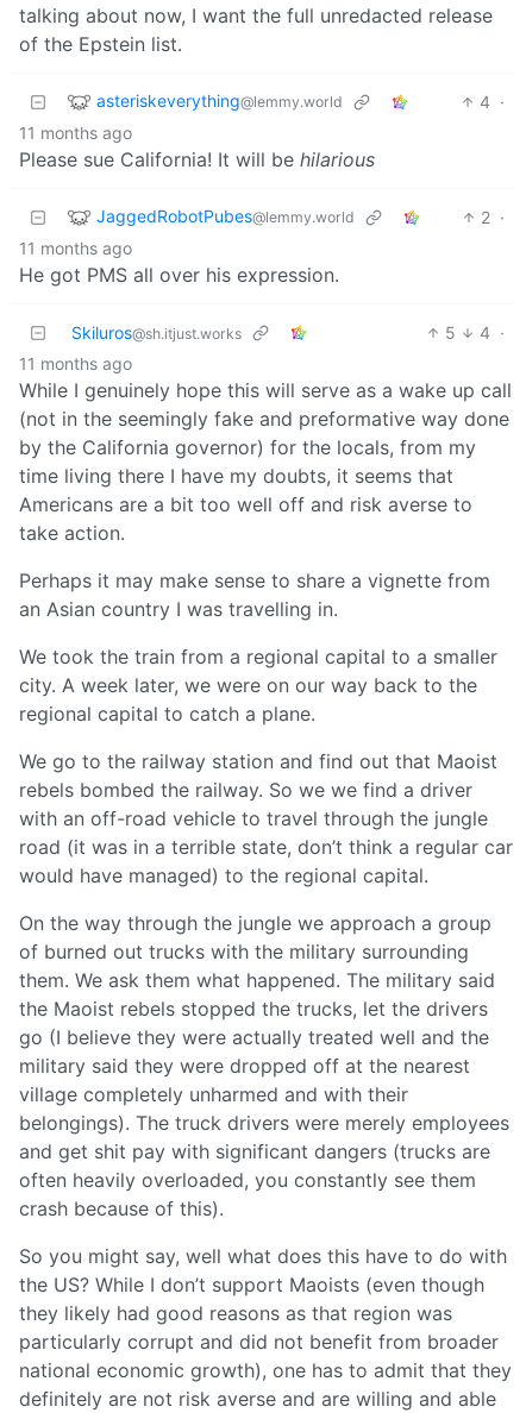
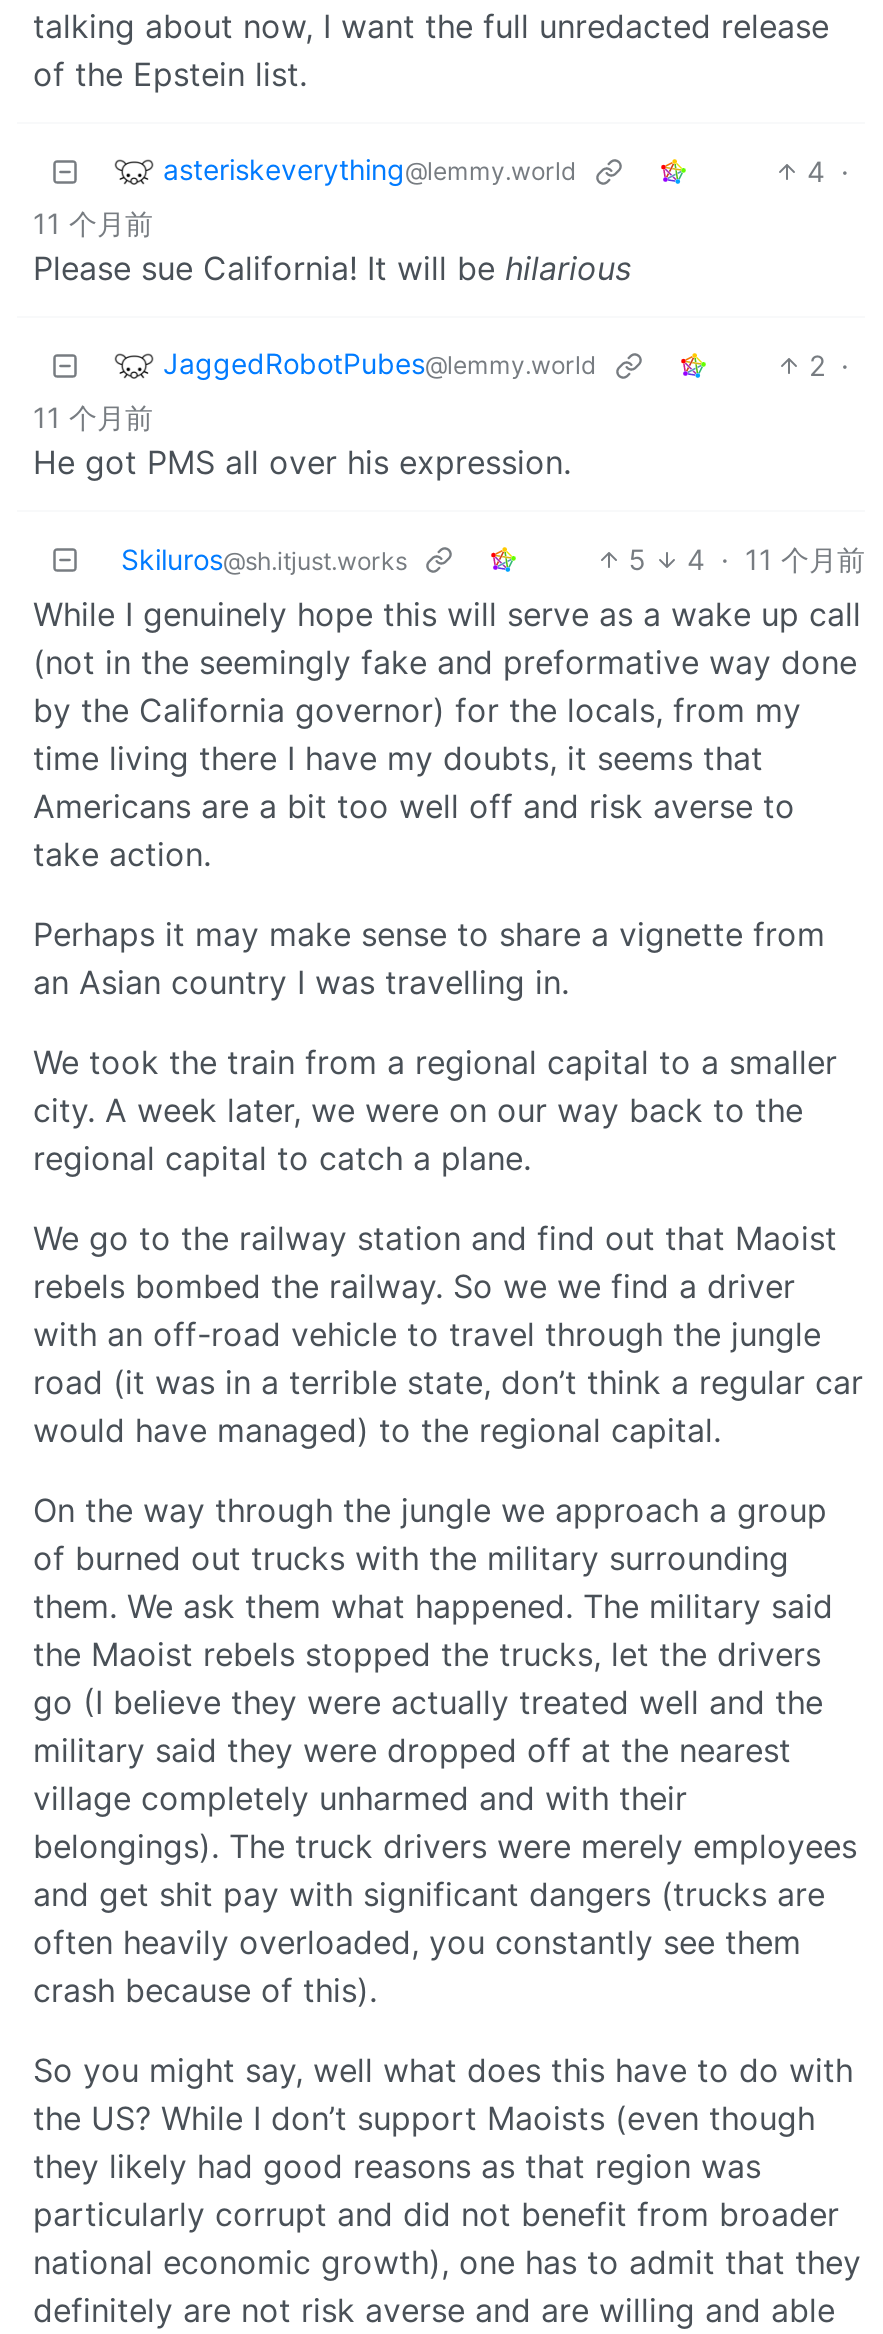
[19,122,132,142] 11 months ago -> [33,205,153,239] 11 个月前
[19,237,132,258] 11 months ago -> [33,399,153,433] 11 个月前
[19,322,505,373] 4 · | 11 months ago -> [687,541,865,575] 4 · 11 个月前

